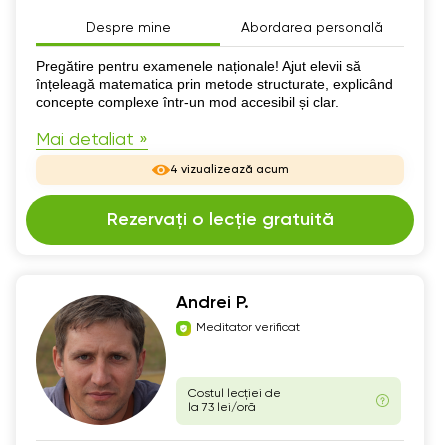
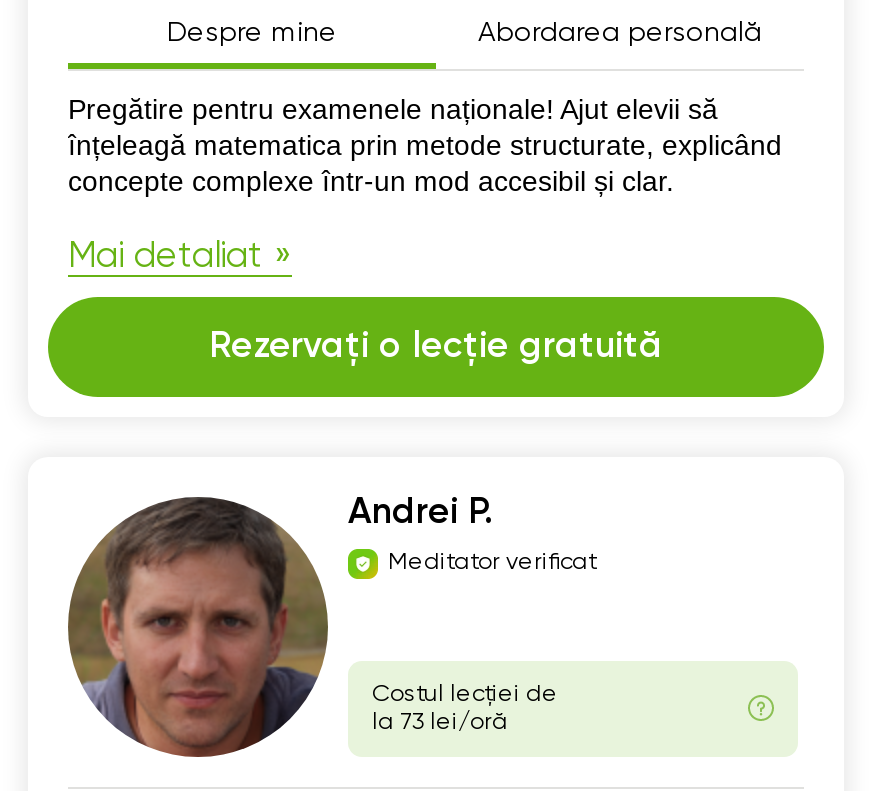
[169,164,288,176] 4 vizualizează acum -> none

